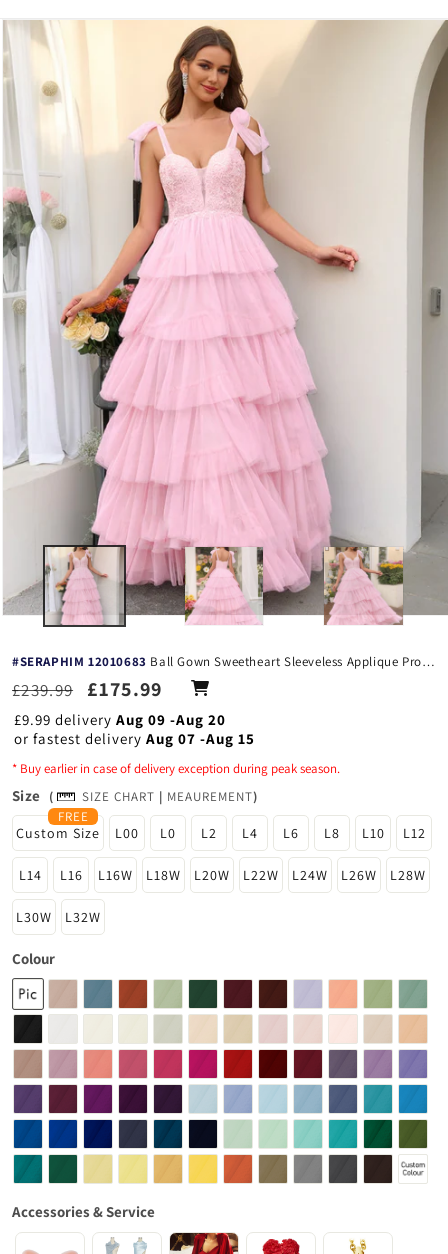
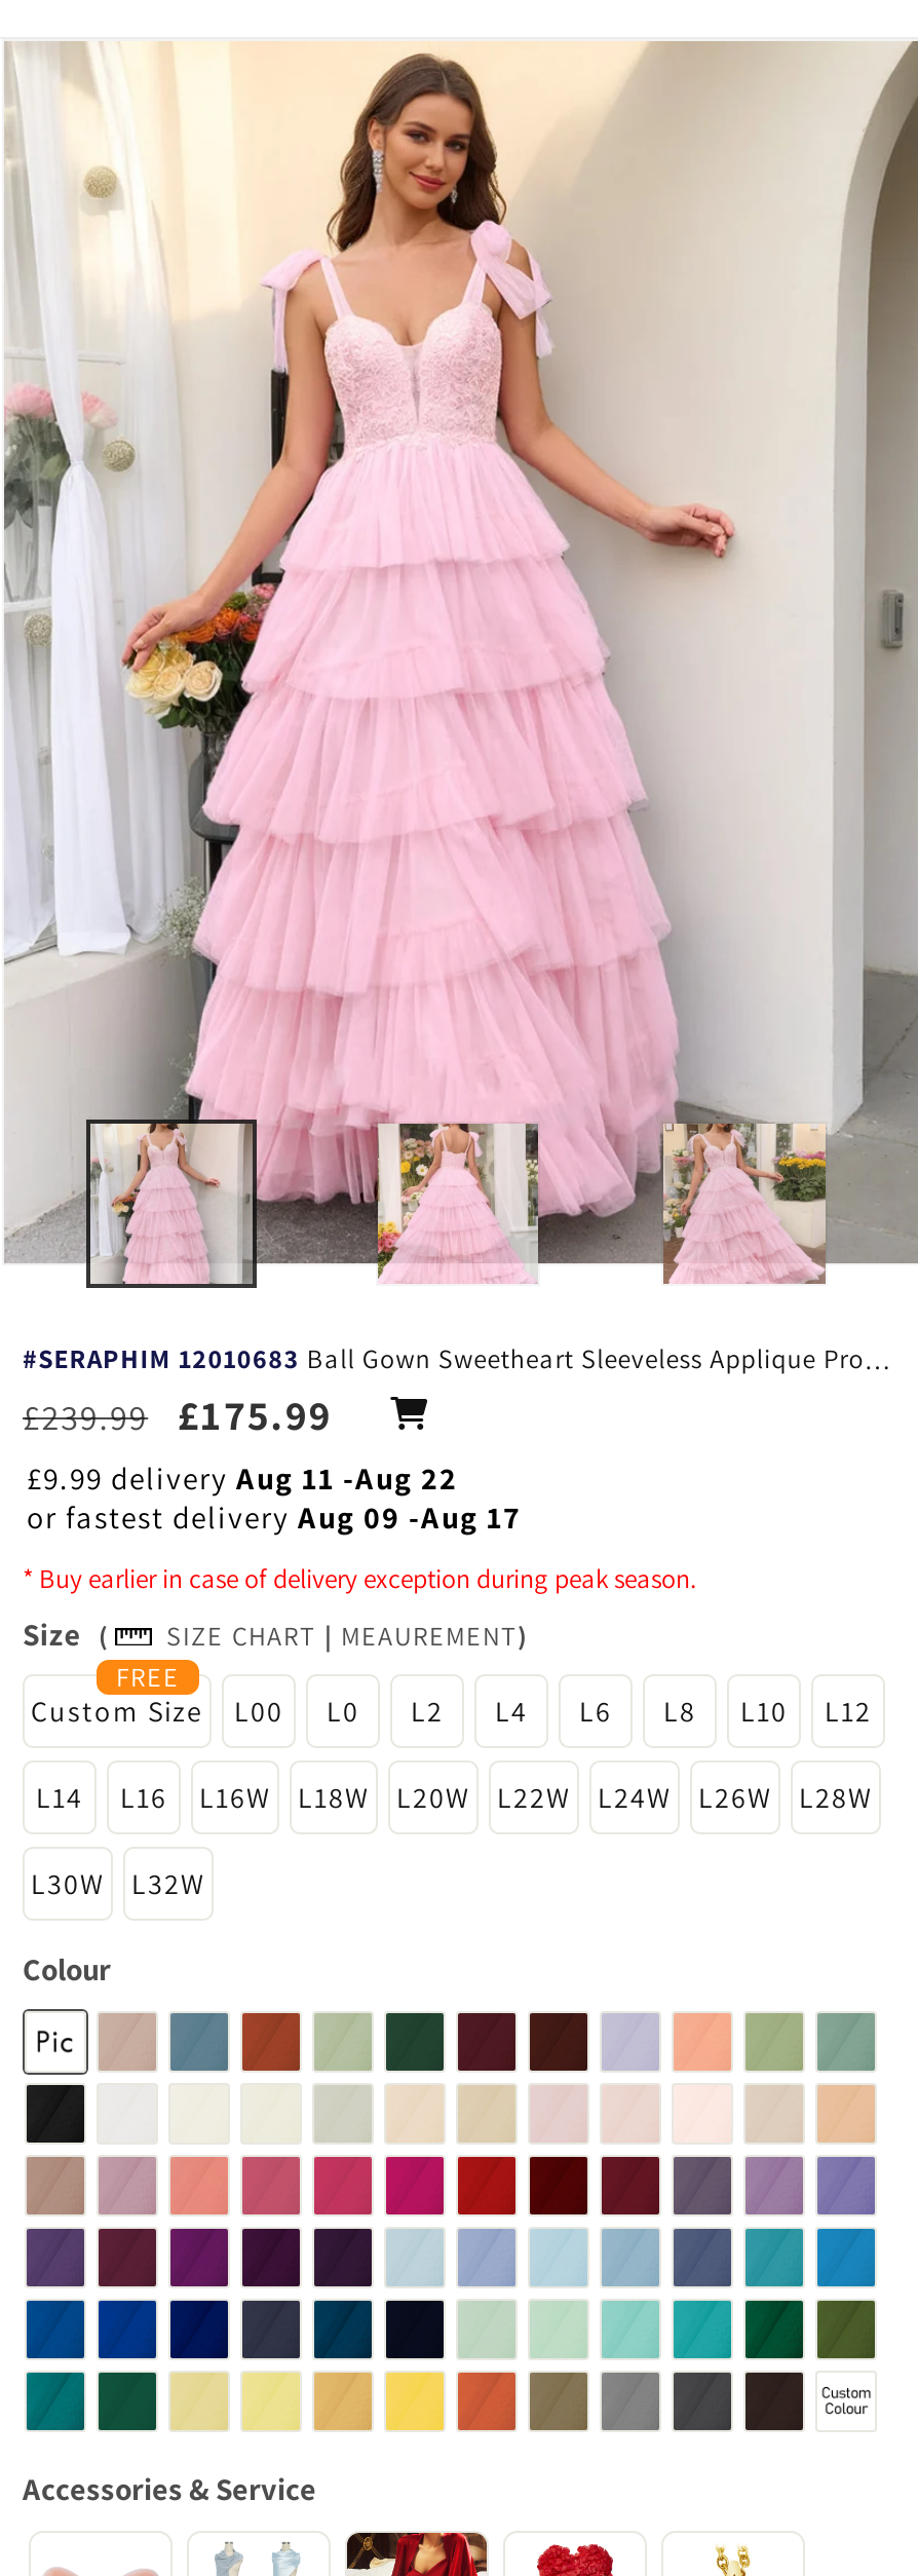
[14,710,226,729] £9.99 delivery Aug 09 -Aug 20 -> [27,1459,458,1498] £9.99 delivery Aug 11 -Aug 22
[14,729,255,748] or fastest delivery Aug 07 -Aug 15 -> [27,1498,522,1537] or fastest delivery Aug 09 -Aug 17

